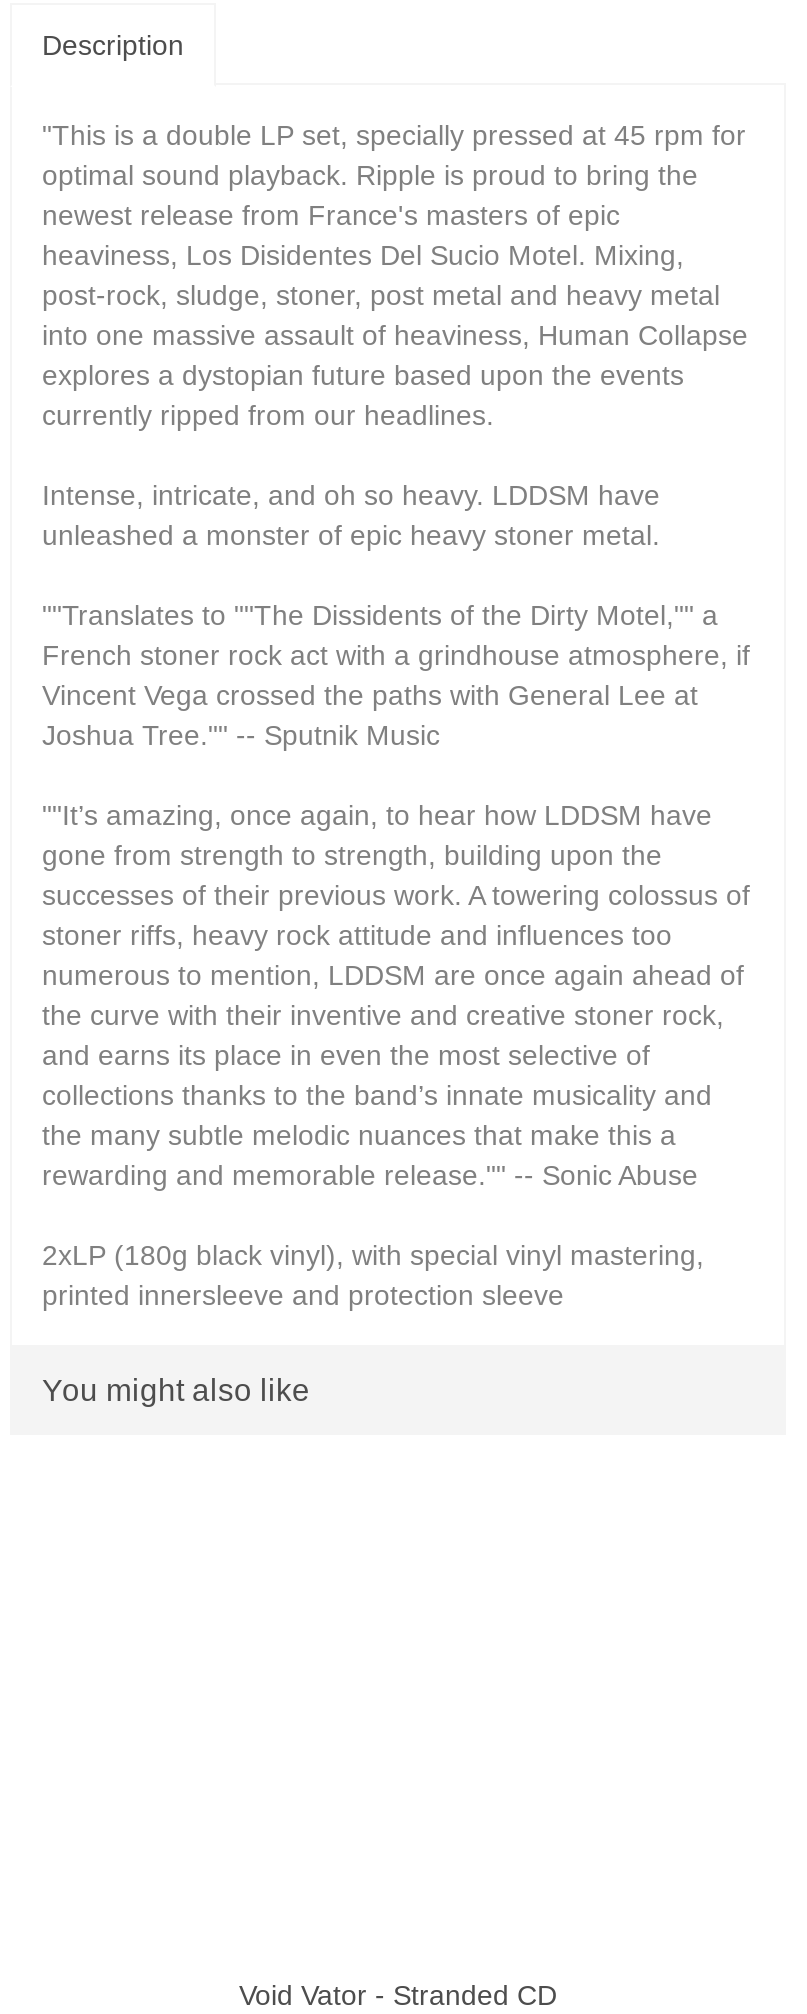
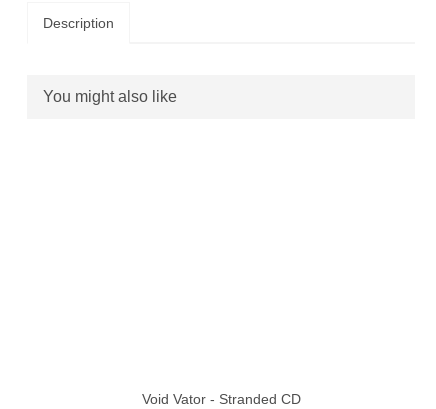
[42,119,750,1311] "This is a double LP set, specially pressed at 45 rpm for | optimal sound playback. Ripple is proud to bring the | newest release from France's masters of epic | heaviness, Los Disidentes Del Sucio Motel. Mixing, | post-rock, sludge, stoner, post metal and heavy metal | into one massive assault of heaviness, Human Collapse | explores a dystopian future based upon the events | currently ripped from our headlines. | Intense, intricate, and oh so heavy. LDDSM have | unleashed a monster of epic heavy stoner metal. | ""Translates to ""The Dissidents of the Dirty Motel,"" a | French stoner rock act with a grindhouse atmosphere, if | Vincent Vega crossed the paths with General Lee at | Joshua Tree."" -- Sputnik Music | ""It’s amazing, once again, to hear how LDDSM have | gone from strength to strength, building upon the | successes of their previous work. A towering colossus of | stoner riffs, heavy rock attitude and influences too | numerous to mention, LDDSM are once again ahead of | the curve with their inventive and creative stoner rock, | and earns its place in even the most selective of | collections thanks to the band’s innate musicality and | the many subtle melodic nuances that make this a | rewarding and memorable release."" -- Sonic Abuse | 2xLP (180g black vinyl), with special vinyl mastering, | printed innersleeve and protection sleeve -> none

